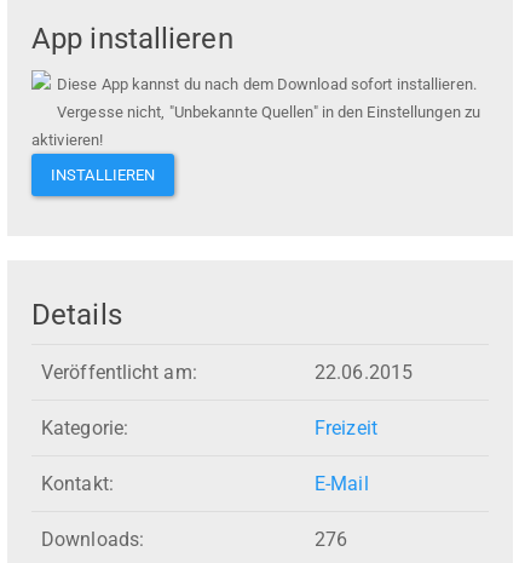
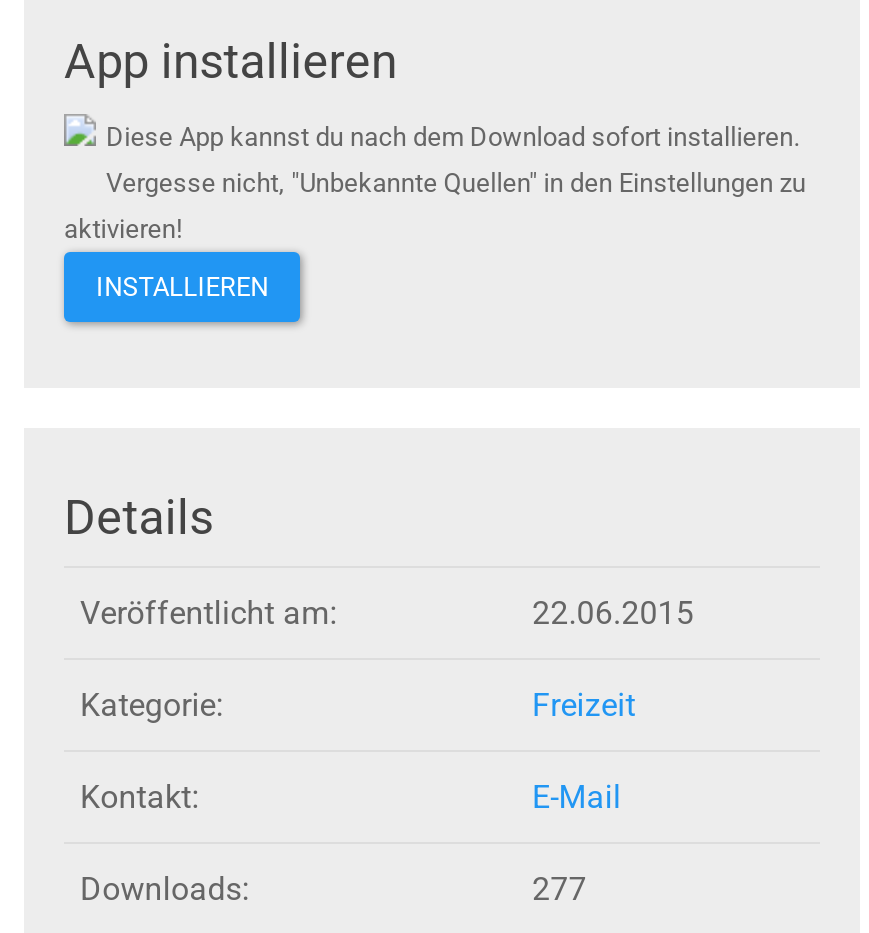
[315,528,348,551] 276 -> [532,870,587,908] 277

